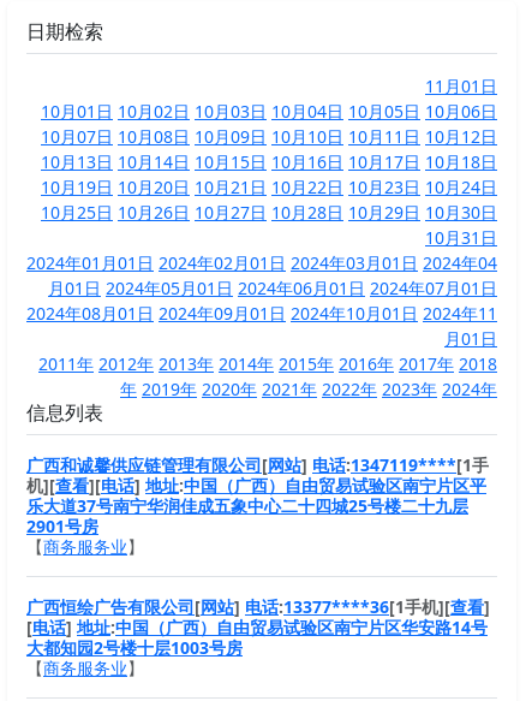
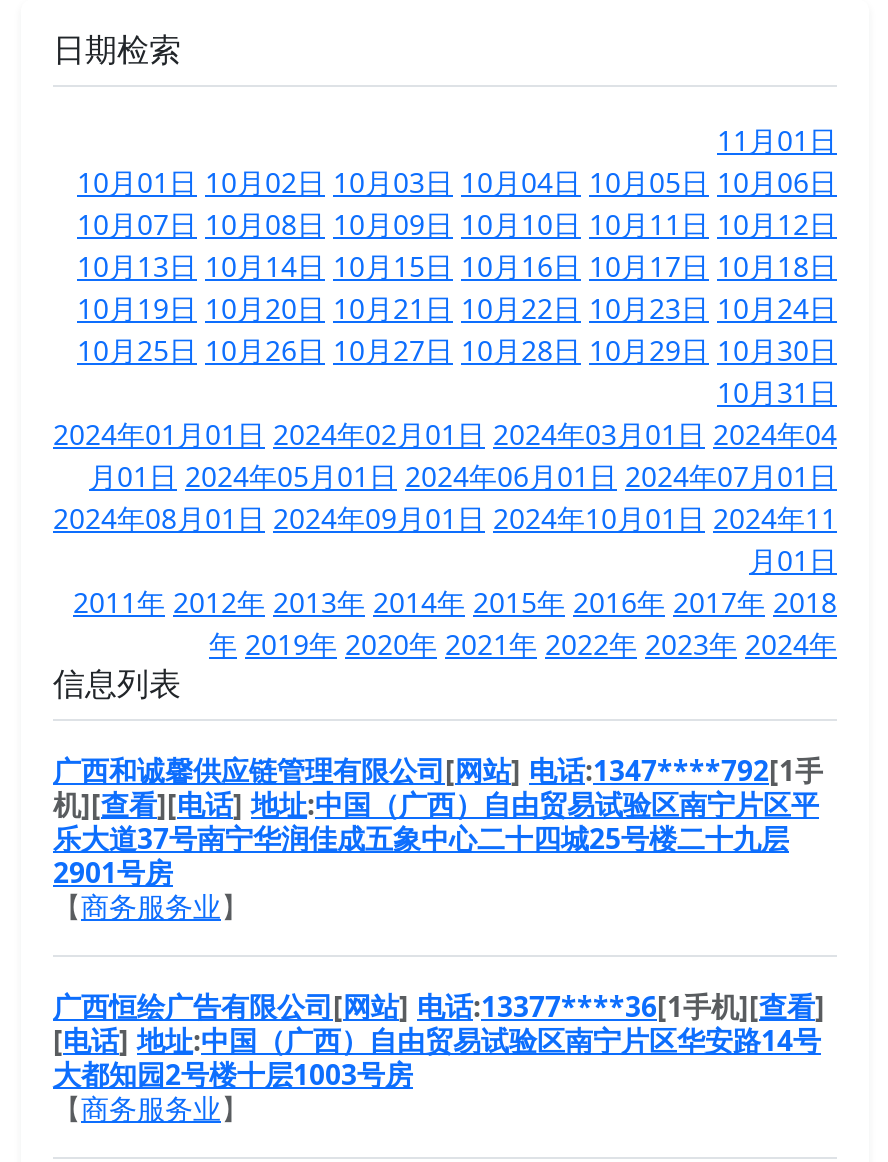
[26,453,489,476] 广西和诚馨供应链管理有限公司[网站]电话:1347119****[1手 -> [53,751,823,789] 广西和诚馨供应链管理有限公司[网站]电话:1347****792[1手

